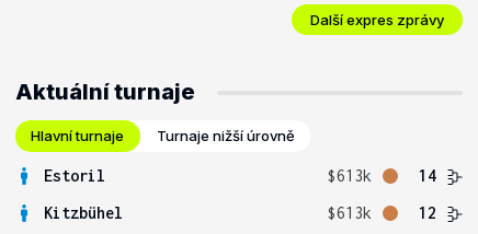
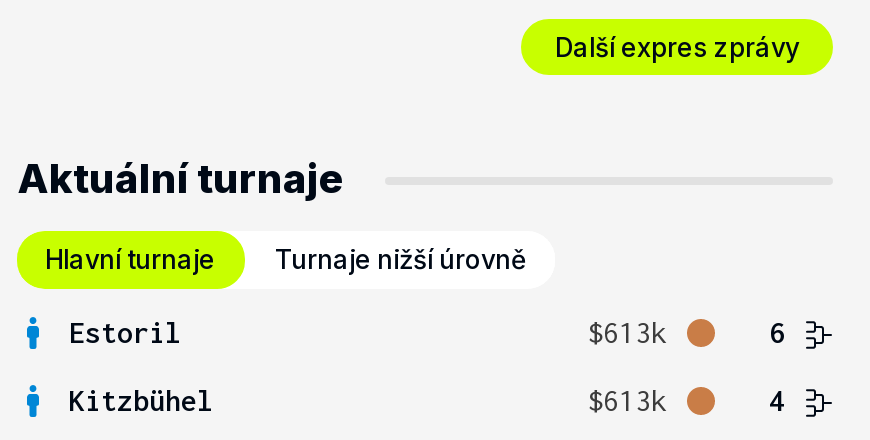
[419,166,436,185] 14 -> [769,315,785,349] 6
[419,203,436,222] 12 -> [769,383,785,417] 4

